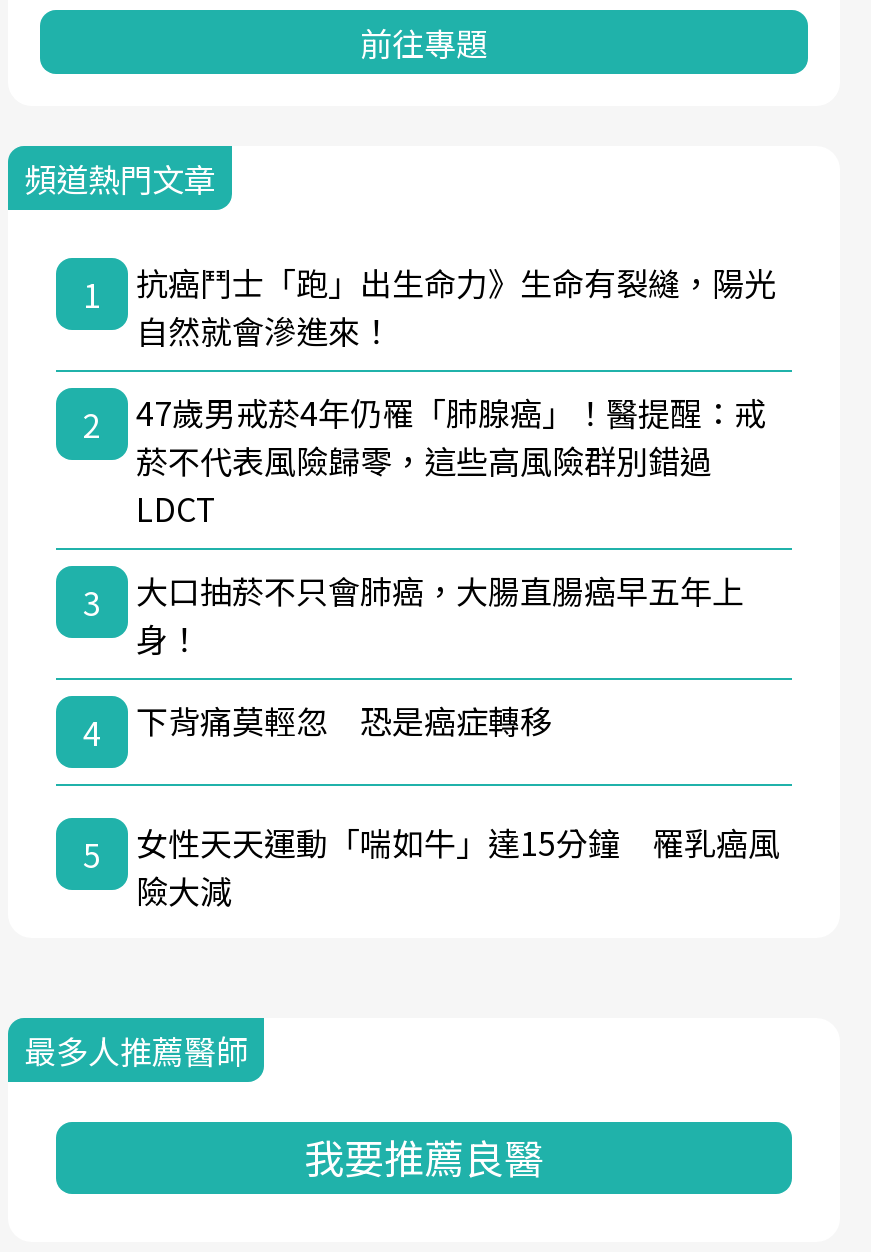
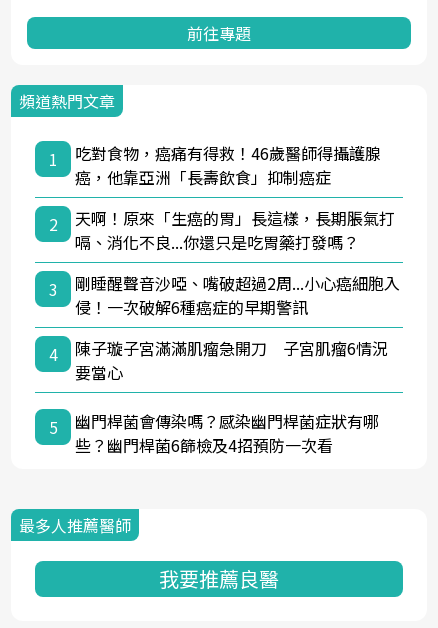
[136,257,776,353] 抗癌鬥士「跑」出生命力》生命有裂縫，陽光 | 自然就會滲進來！ -> [75,141,381,189] 吃對食物，癌痛有得救！46歲醫師得攝護腺 | 癌，他靠亞洲「長壽飲食」抑制癌症
[136,387,766,531] 47歲男戒菸4年仍罹「肺腺癌」！醫提醒：戒 | 菸不代表風險歸零，這些高風險群別錯過 | LDCT -> [75,206,395,254] 天啊！原來「生癌的胃」長這樣，長期脹氣打 | 嗝、消化不良...你還只是吃胃藥打發嗎？
[136,565,744,661] 大口抽菸不只會肺癌，大腸直腸癌早五年上 | 身！ -> [75,271,400,319] 剛睡醒聲音沙啞、嘴破超過2周...小心癌細胞入 | 侵！一次破解6種癌症的早期警訊
[136,695,552,743] 下背痛莫輕忽 恐是癌症轉移 -> [75,336,388,384] 陳子璇子宮滿滿肌瘤急開刀 子宮肌瘤6情況 | 要當心
[136,817,780,913] 女性天天運動「喘如牛」達15分鐘 罹乳癌風 | 險大減 -> [75,409,379,457] 幽門桿菌會傳染嗎？感染幽門桿菌症狀有哪 | 些？幽門桿菌6篩檢及4招預防一次看

